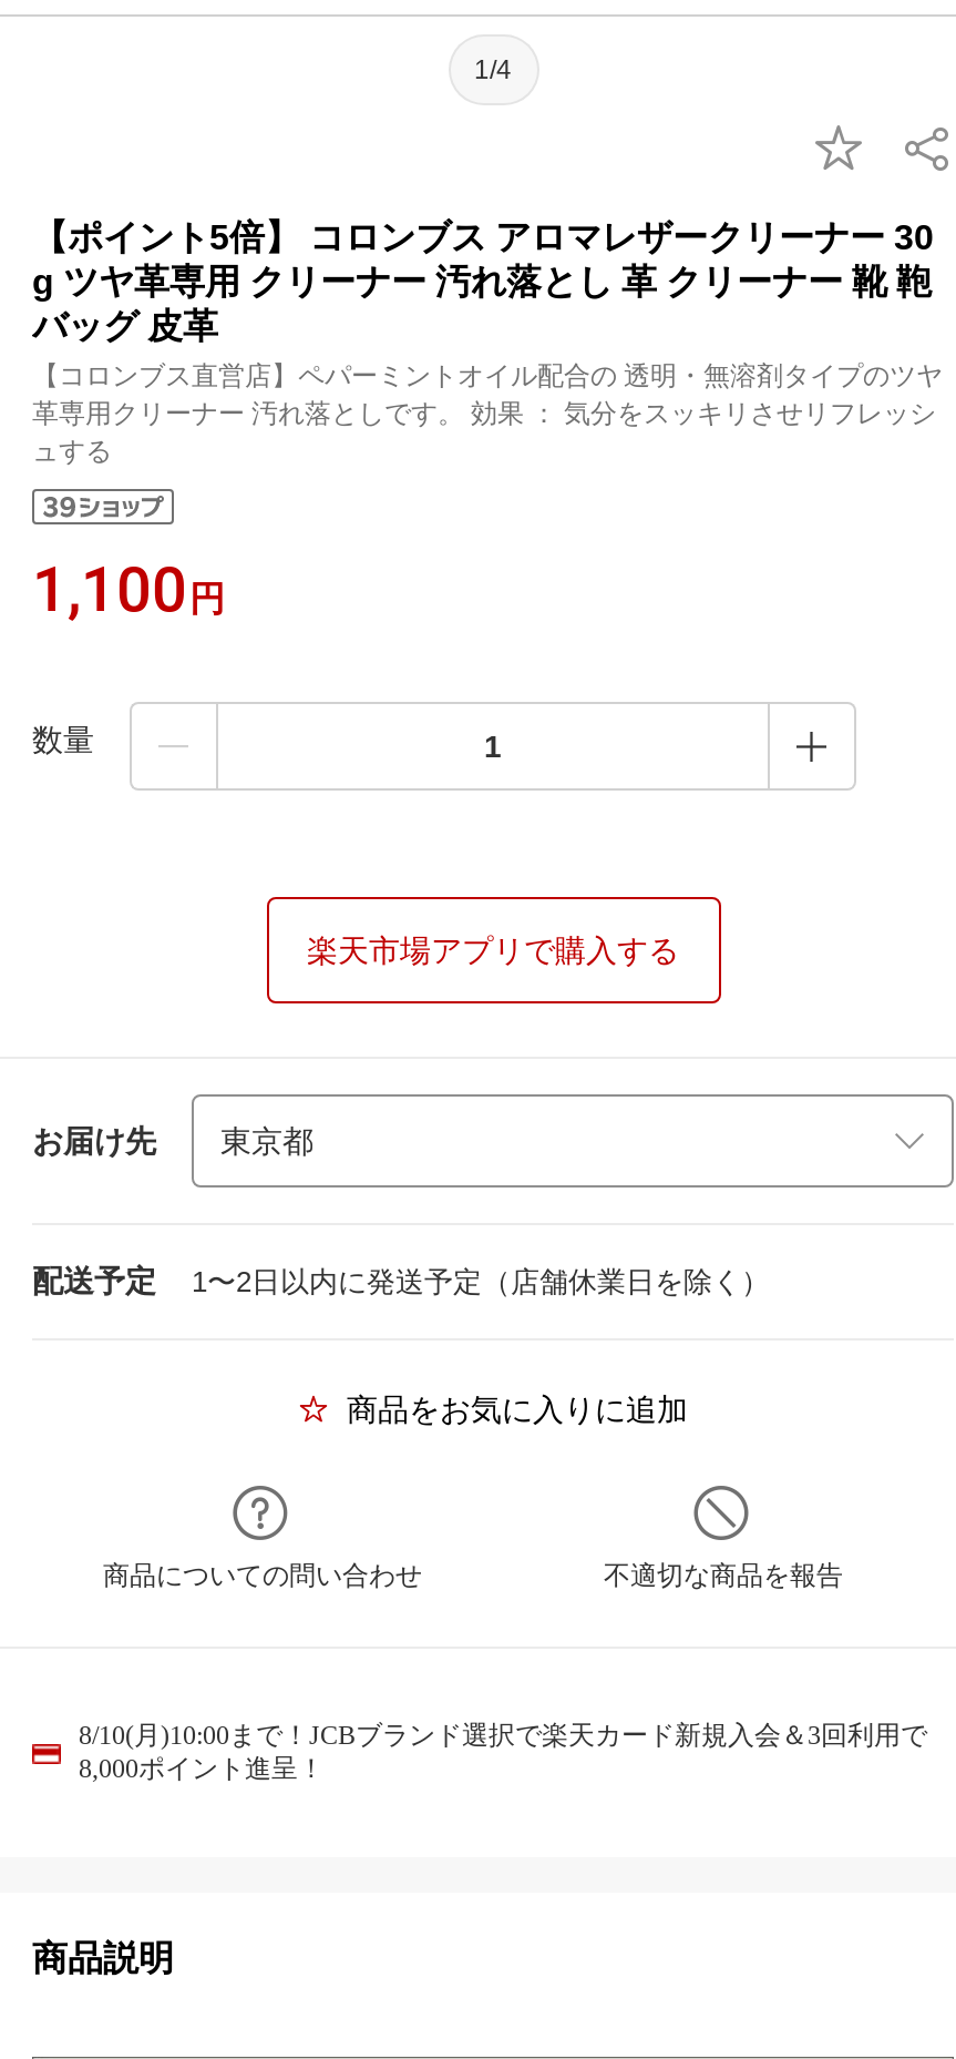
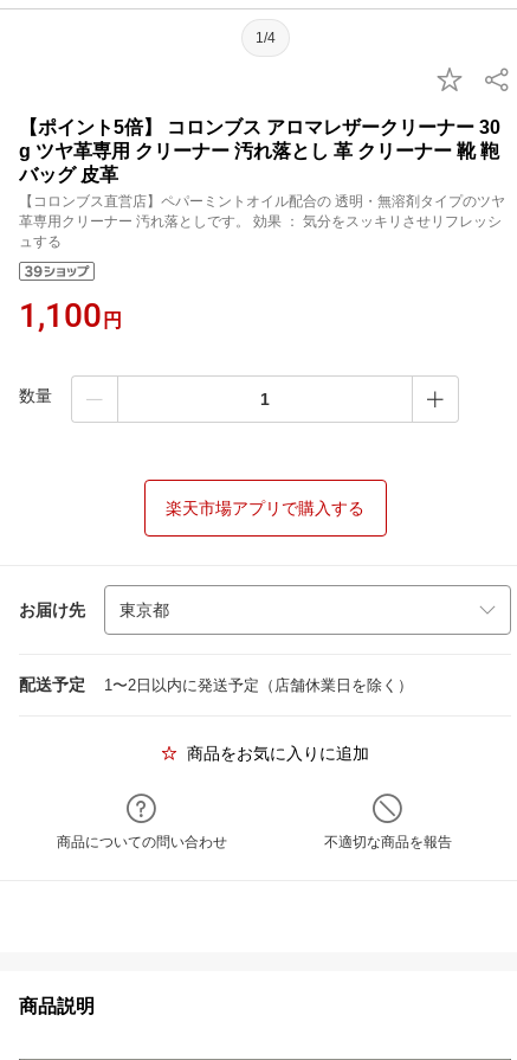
[79,1720,927,1784] 8/10(月)10:00まで！JCBブランド選択で楽天カード新規入会＆3回利用で | 8,000ポイント進呈！ -> none

